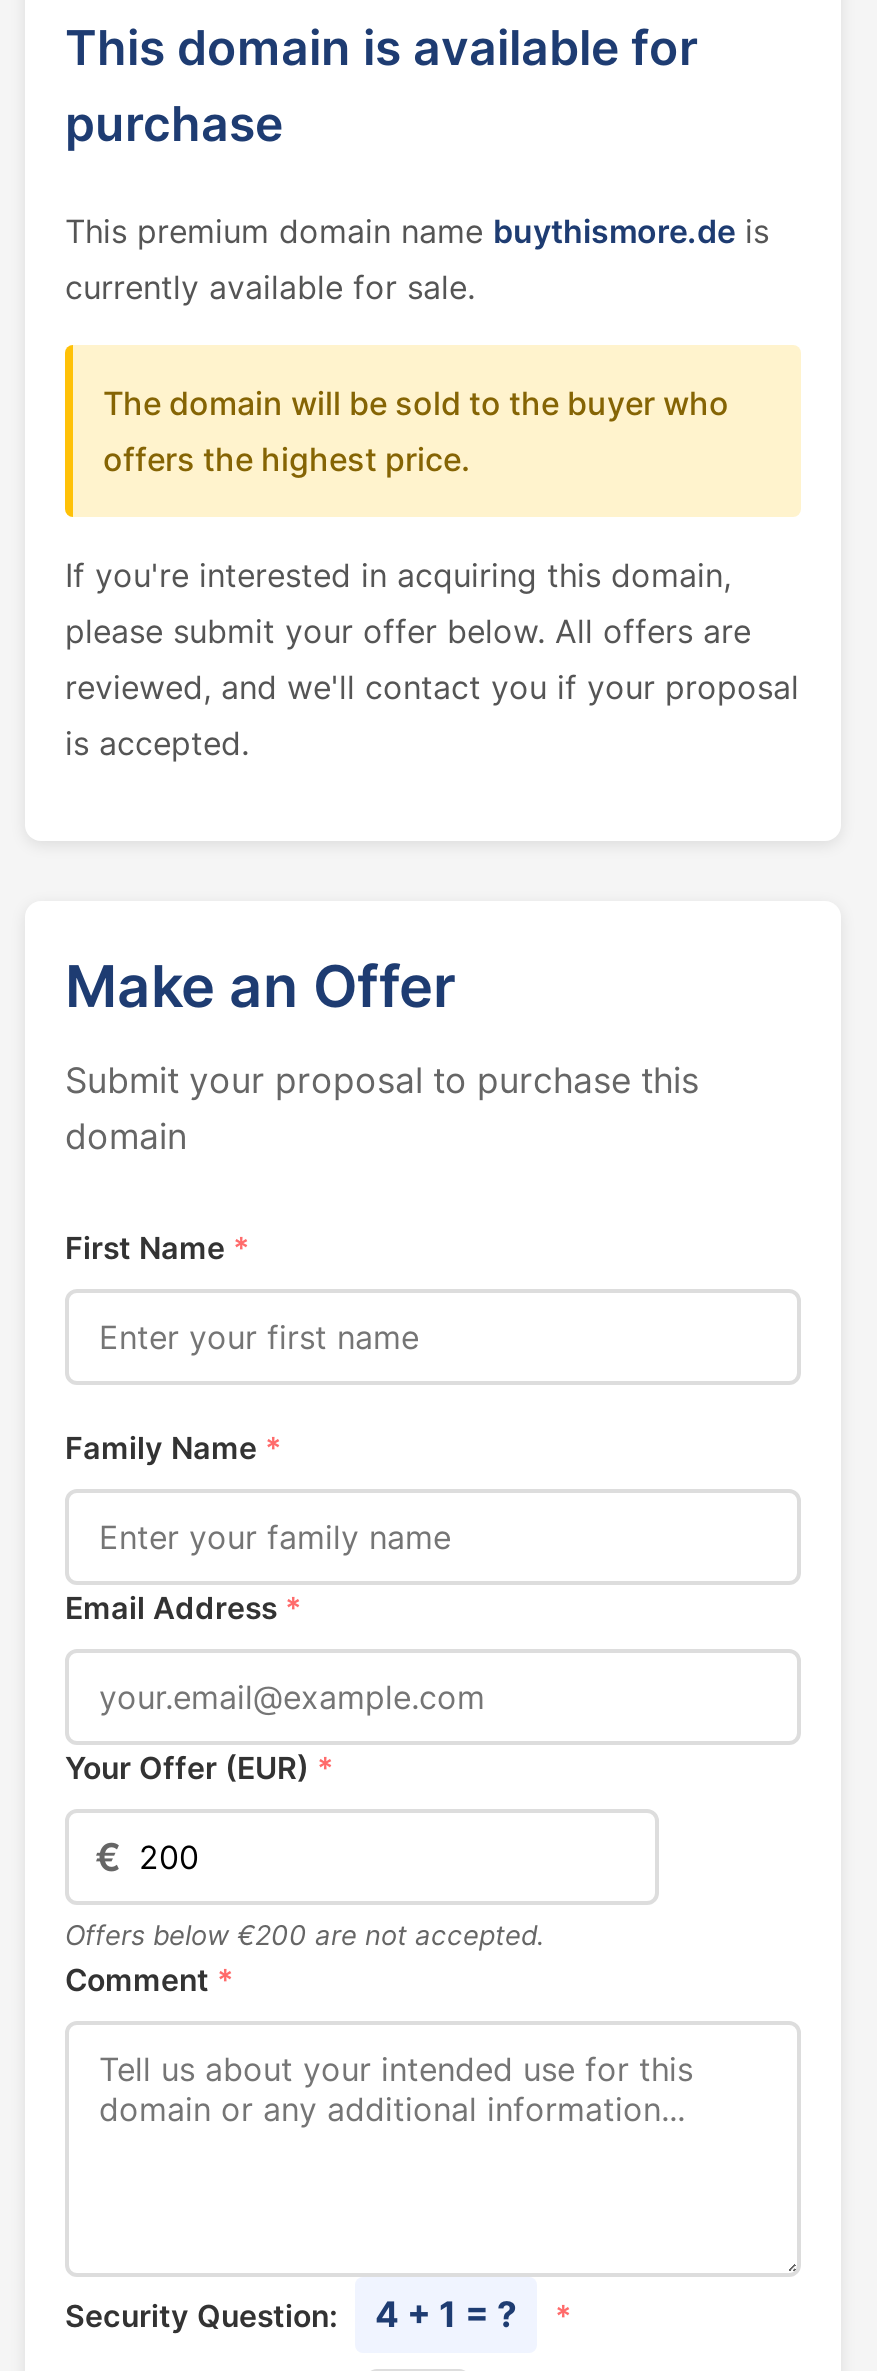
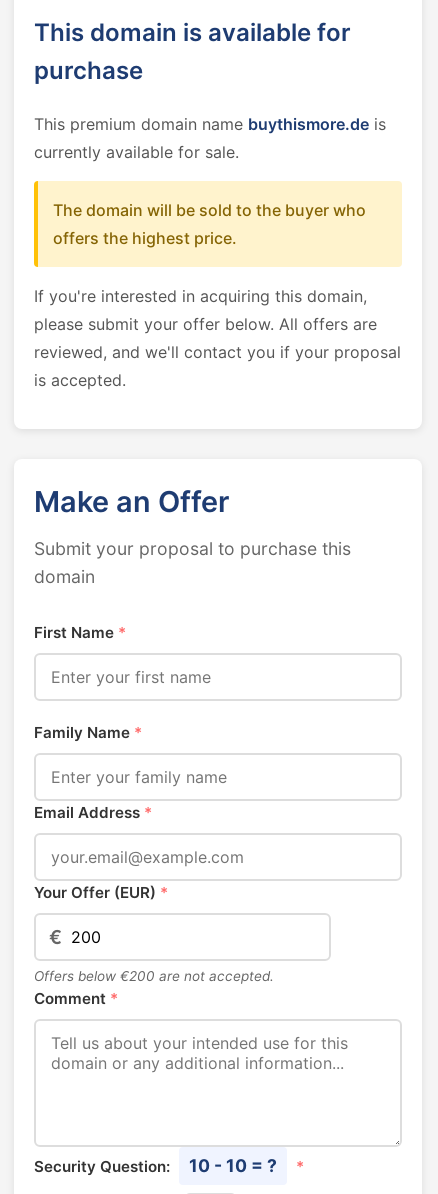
[375,2293,517,2335] 4 + 1 = ? -> [189,1155,277,1176] 10 - 10 = ?

